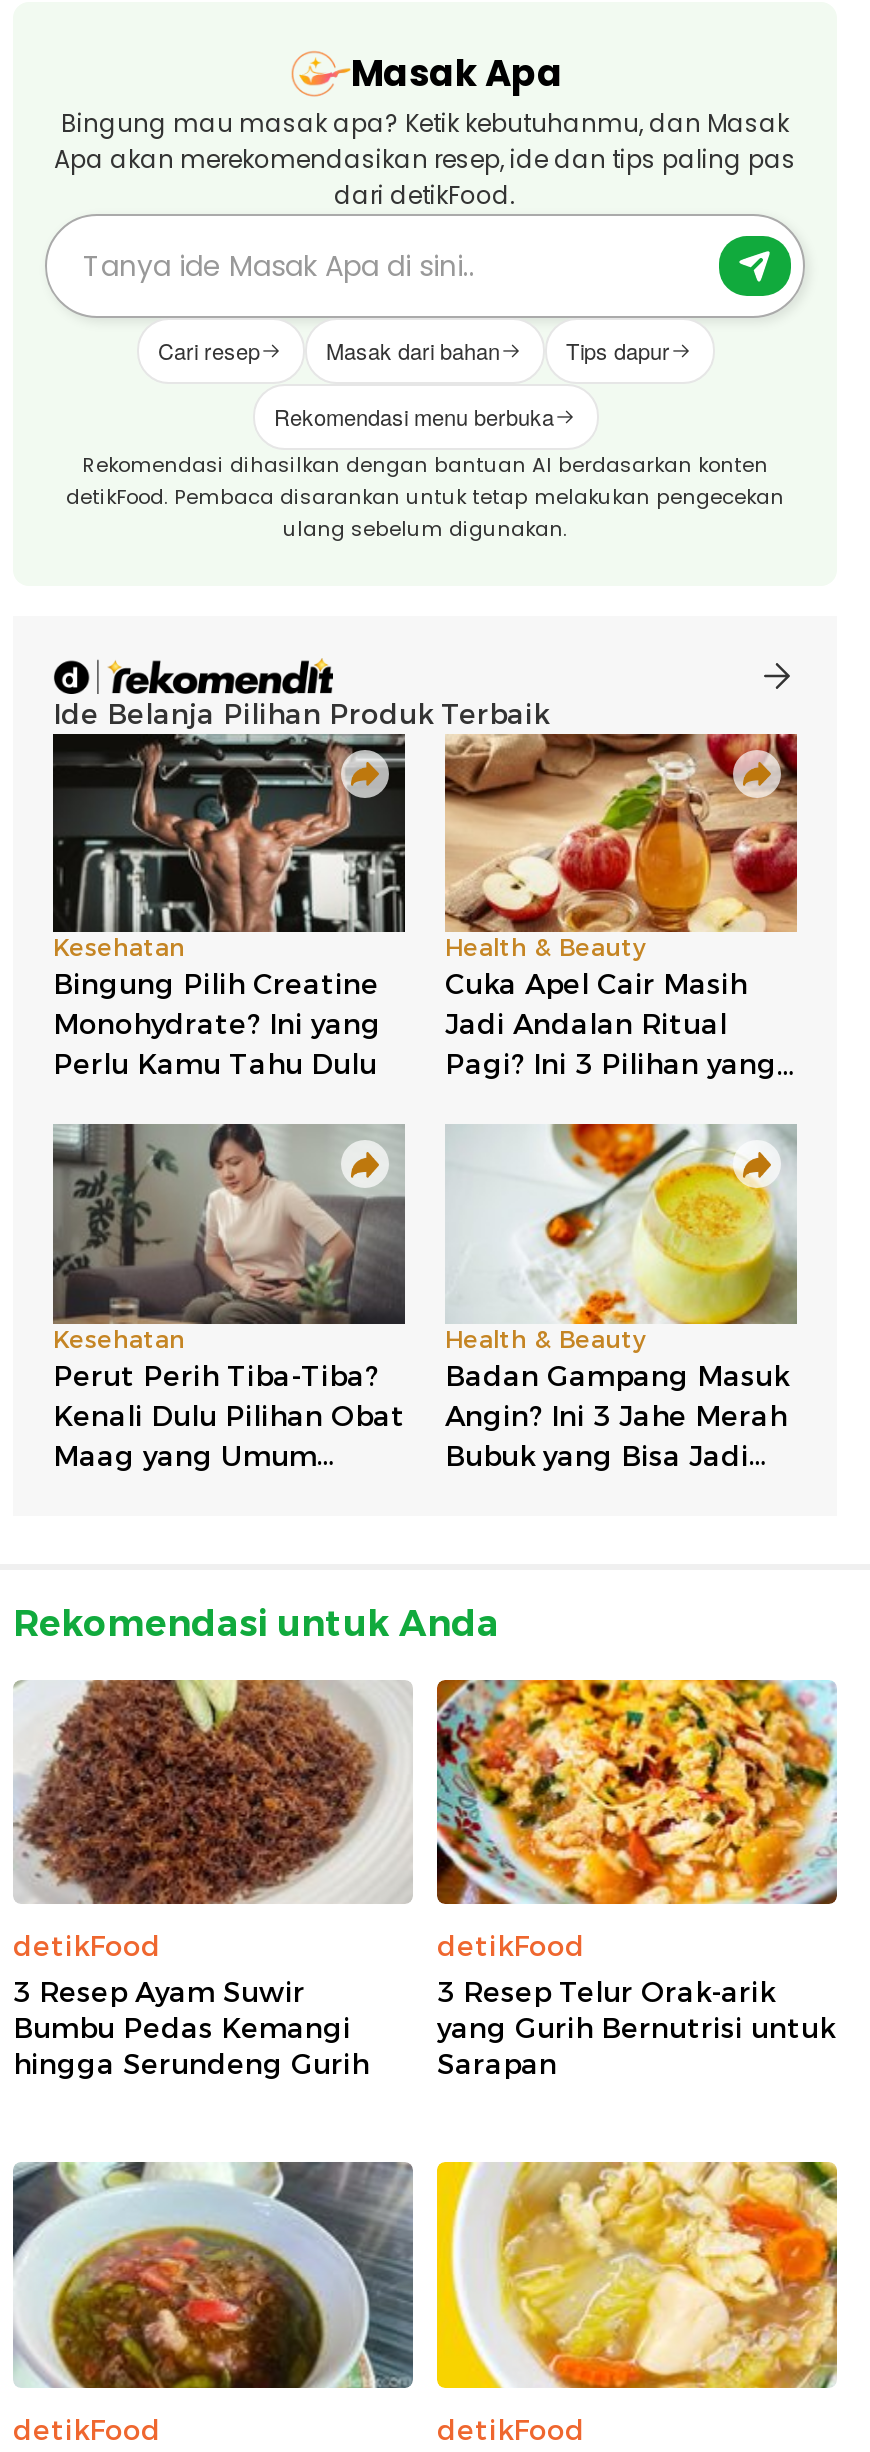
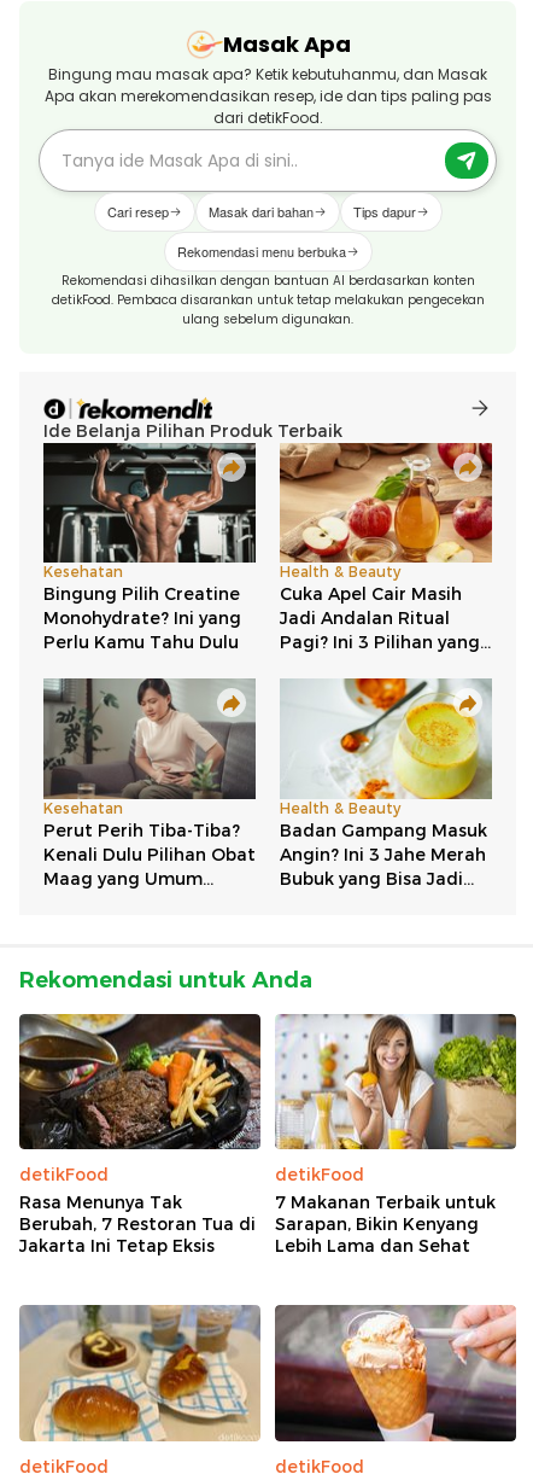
[13,1678,413,2082] [image] | 3 Resep Ayam Suwir | Bumbu Pedas Kemangi | hingga Serundeng Gurih -> [18,1013,262,1257] [image] | Rasa Menunya Tak | Berubah, 7 Restoran Tua di | Jakarta Ini Tetap Eksis
[435,1678,837,2082] [image] | 3 Resep Telur Orak-arik | yang Gurih Bernutrisi untuk | Sarapan -> [275,1013,517,1257] [image] | 7 Makanan Terbaik untuk | Sarapan, Bikin Kenyang | Lebih Lama dan Sehat
[11,2162,415,2390] [image] -> [19,1304,260,1441] [image]
[435,2160,839,2390] [image] -> [274,1304,517,1443] [image]

